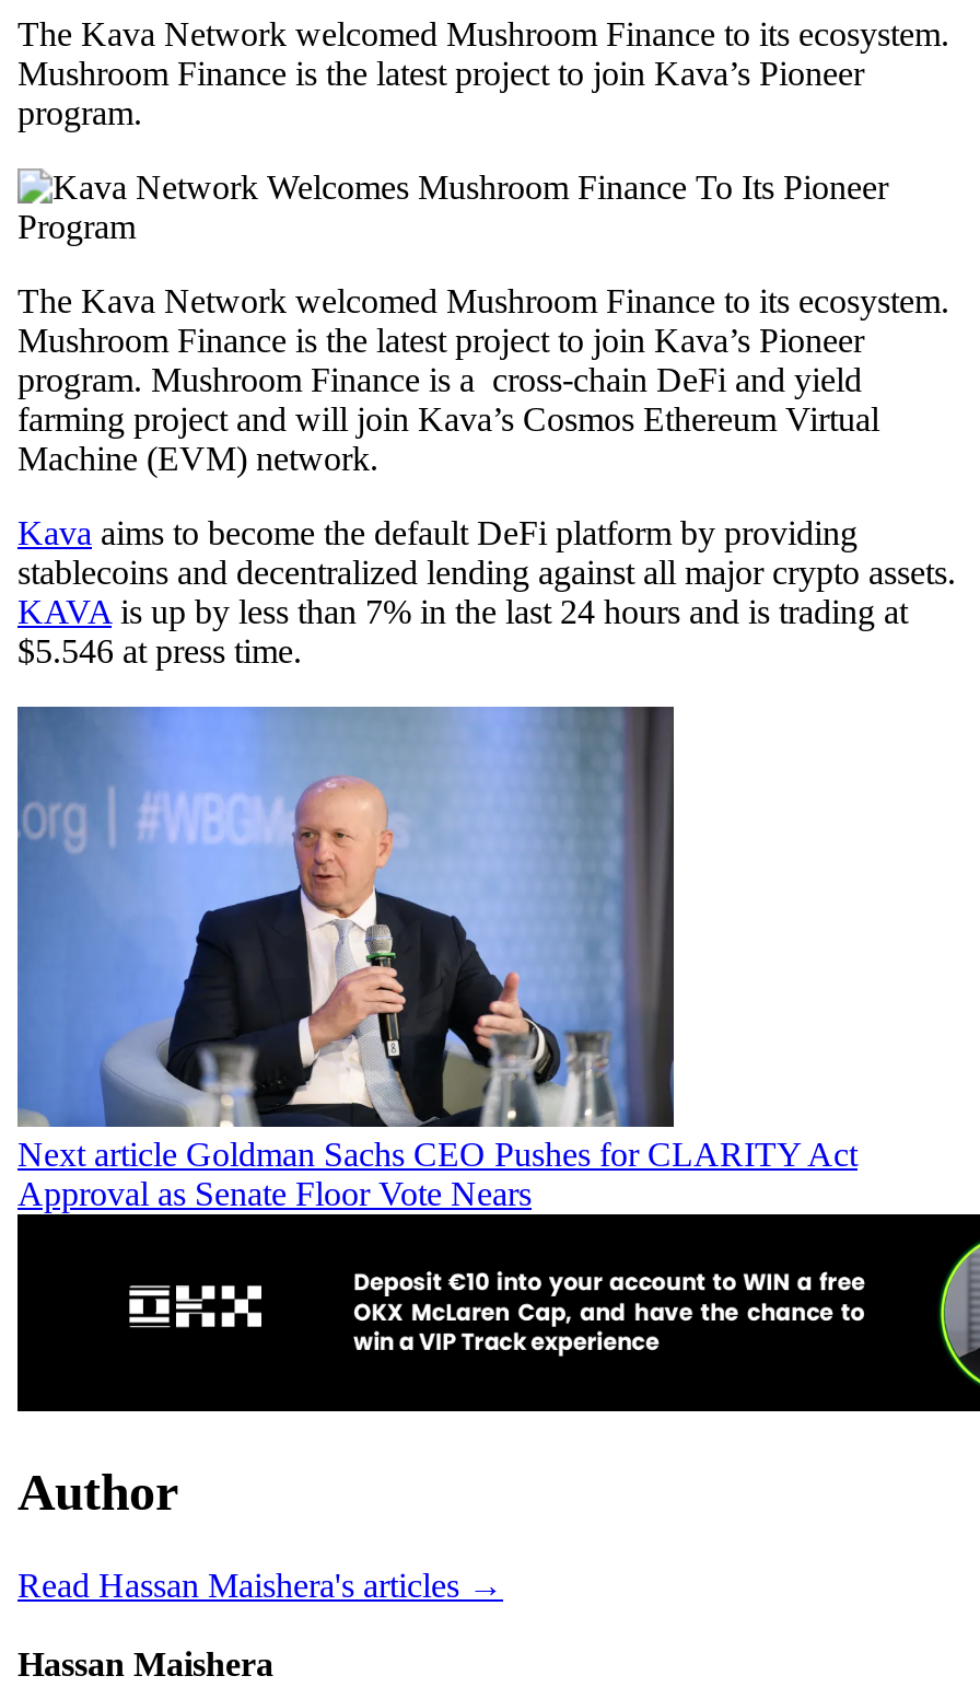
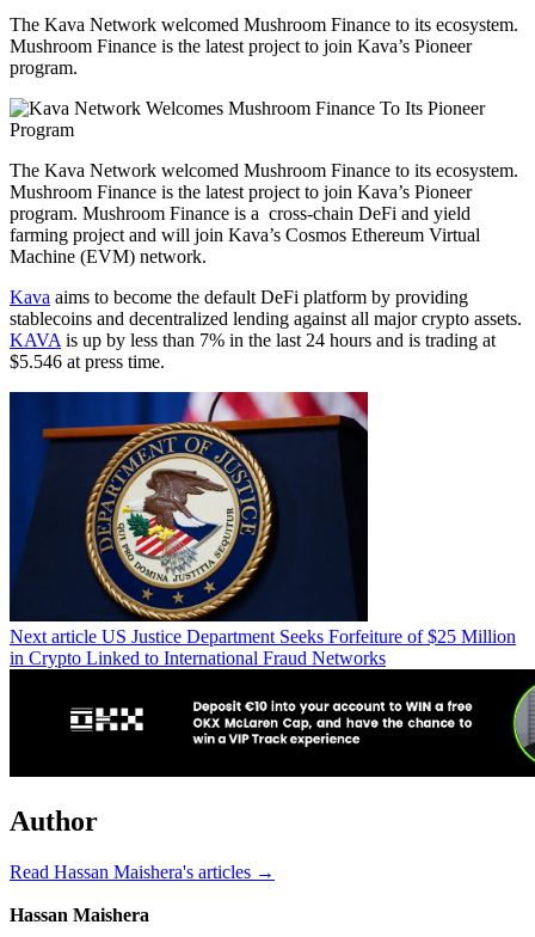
[15,705,857,1212] [image] | Next article Goldman Sachs CEO Pushes for CLARITY Act | Approval as Senate Floor Vote Nears -> [8,391,516,668] [image] | Next article US Justice Department Seeks Forfeiture of $25 Million | in Crypto Linked to International Fraud Networks

